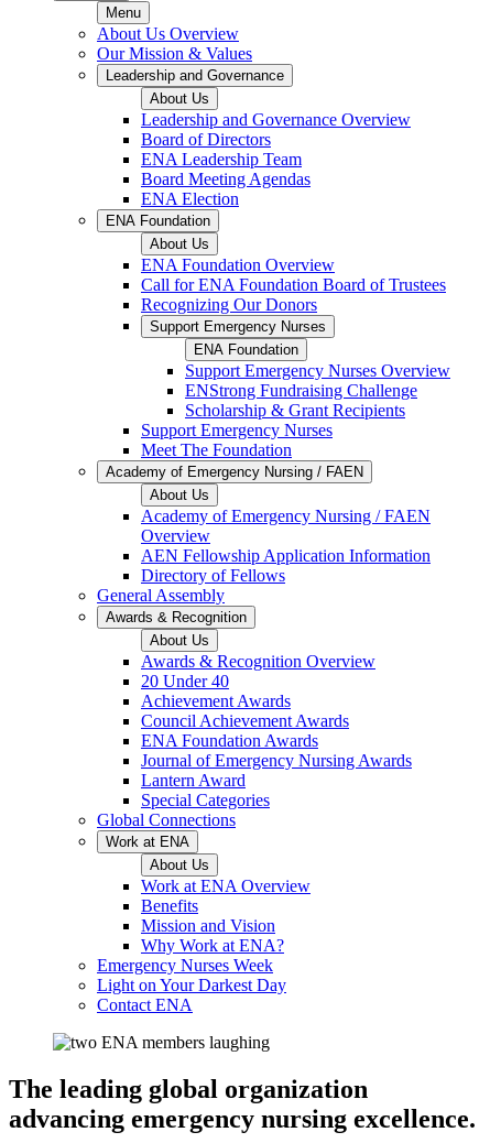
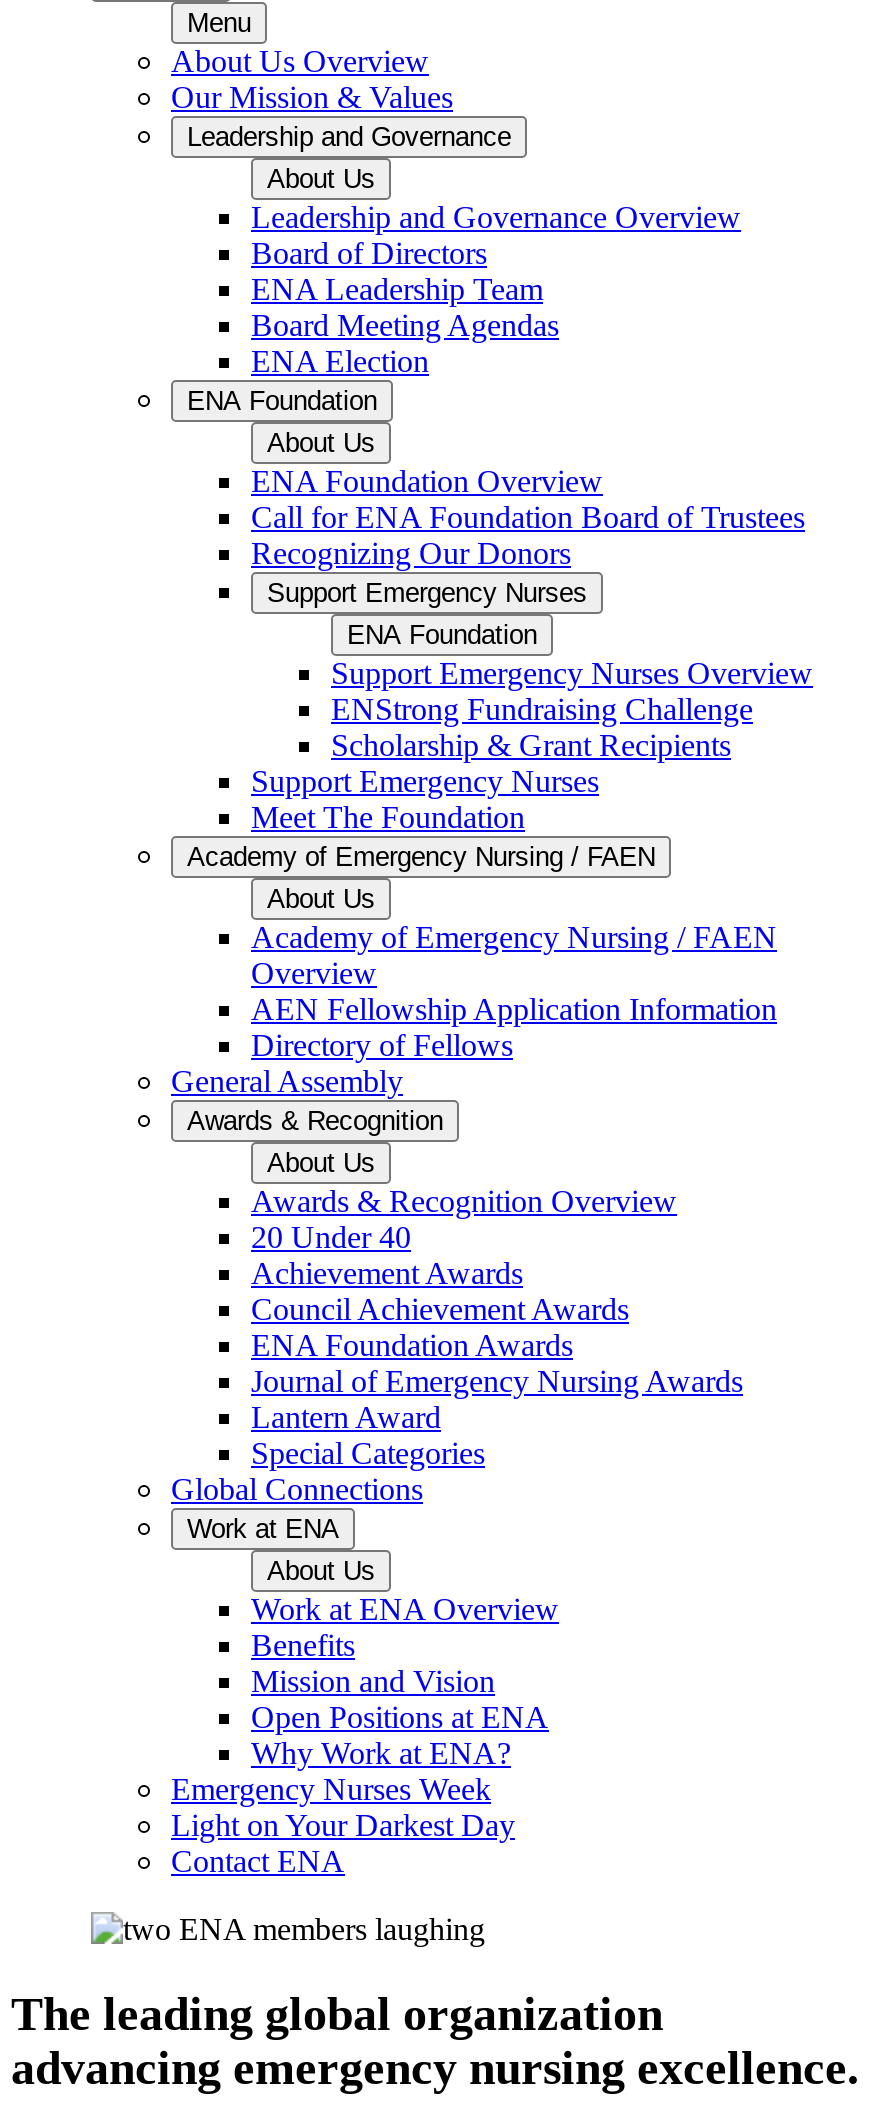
none -> [251,1701,549,1735] Open Positions at ENA

